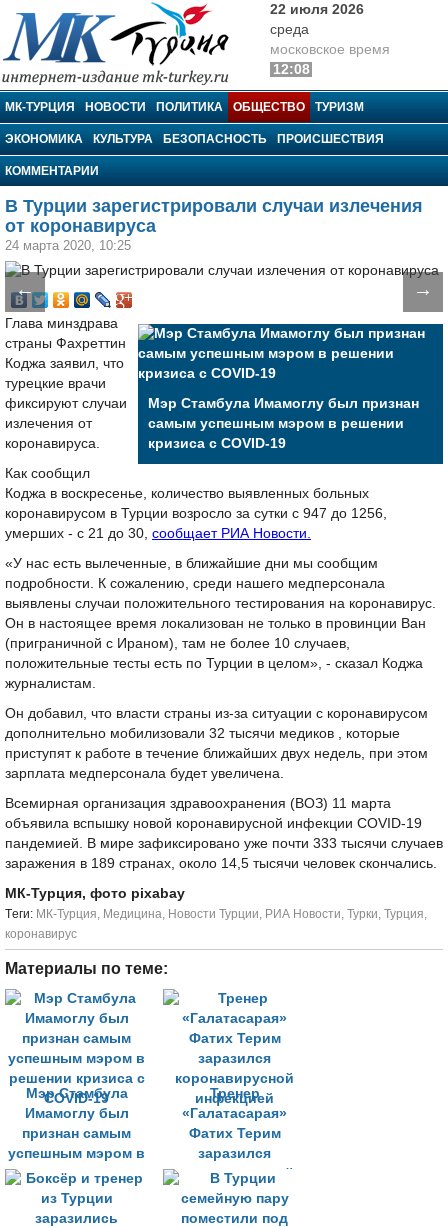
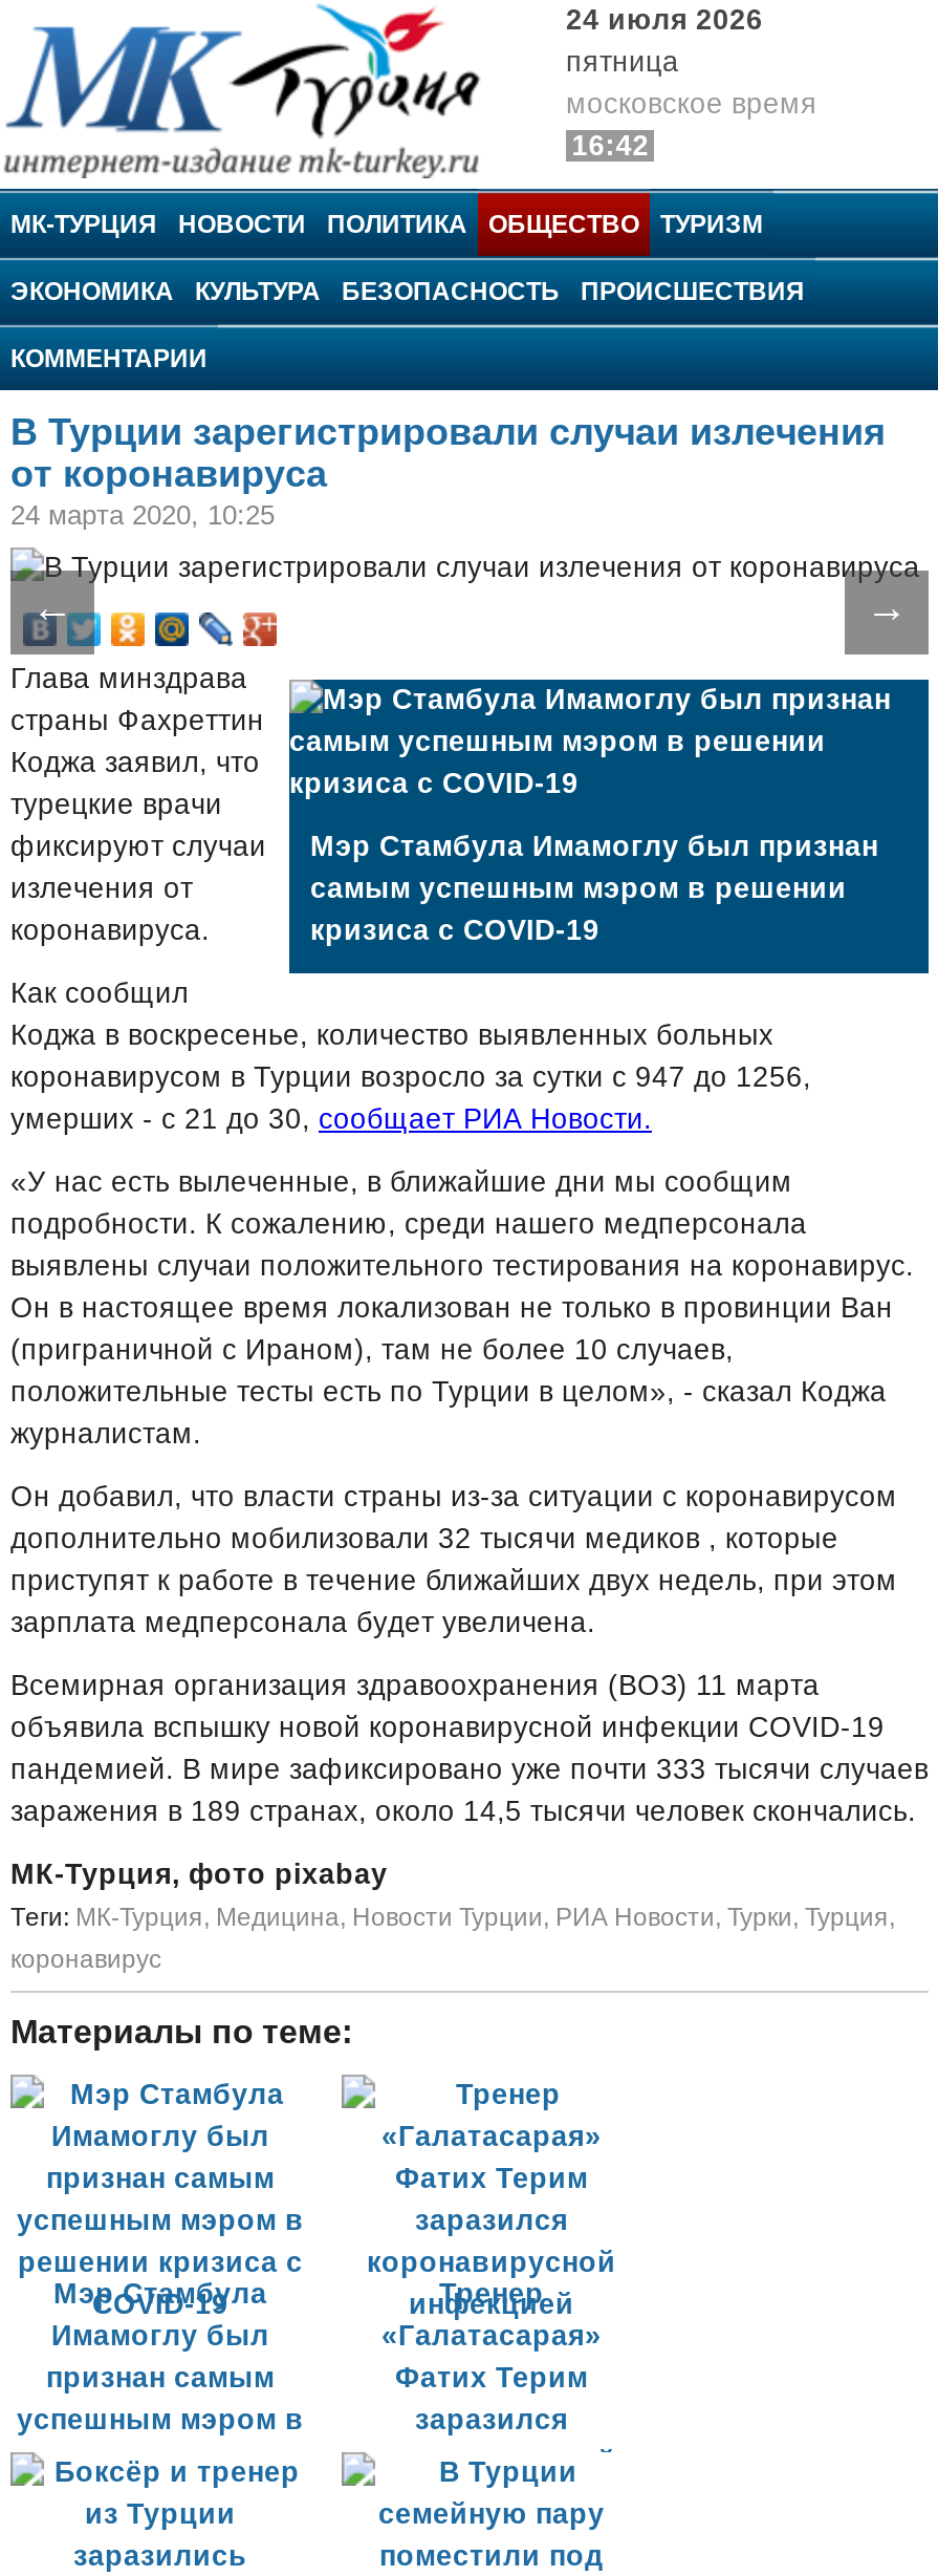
[270,2,364,37] 22 июля 2026 | среда -> [566,4,763,78] 24 июля 2026 | пятница
[273,62,310,77] 12:08 -> [572,130,649,162] 16:42

